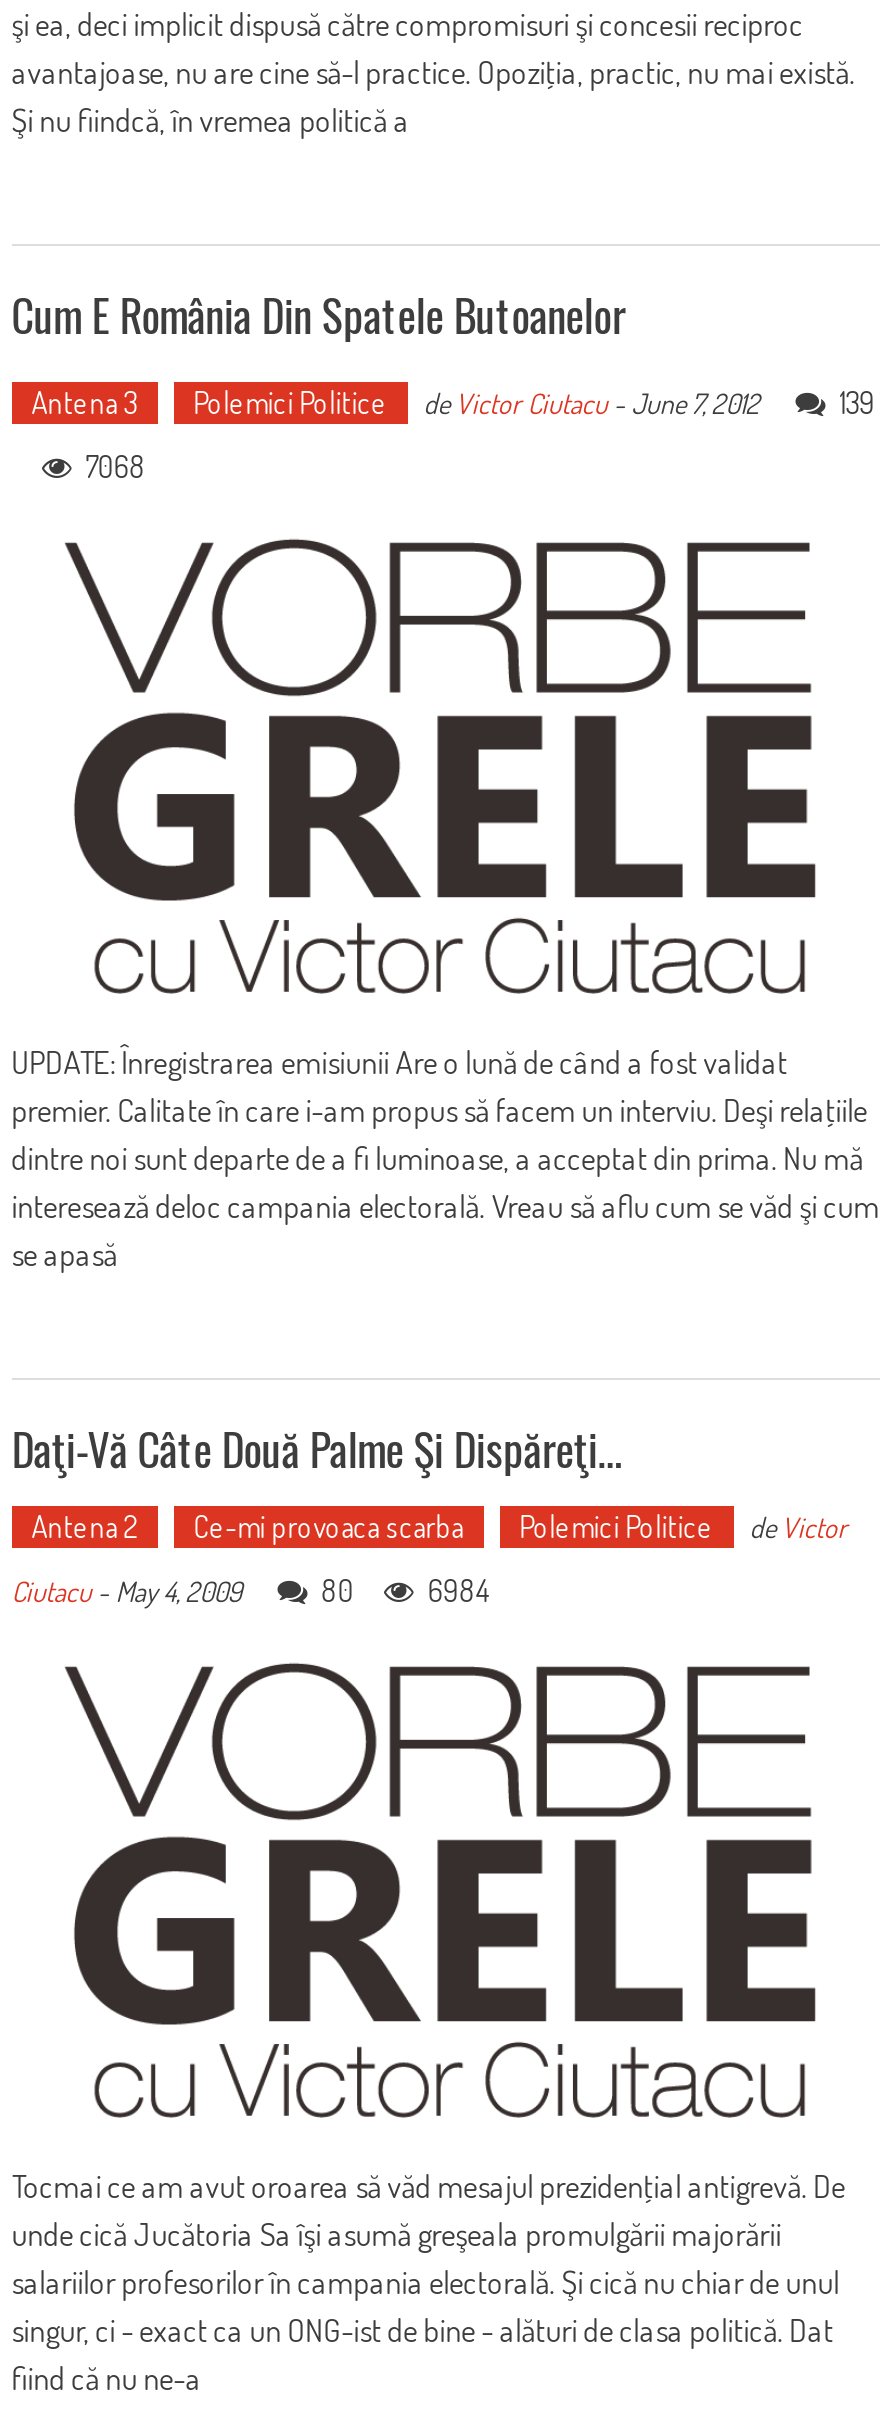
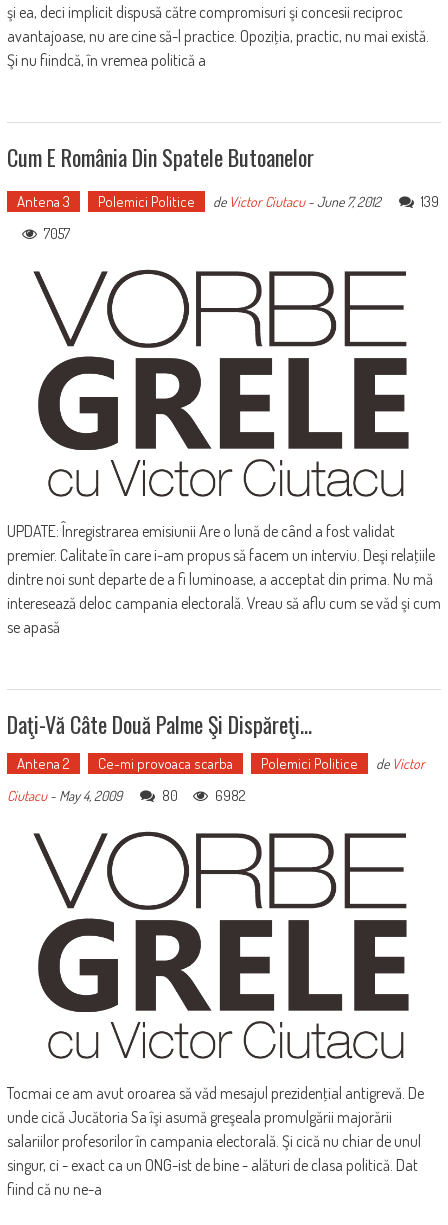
[85,449,145,487] 7068 -> [44,224,70,243] 7057
[321,1573,487,1611] 80 6984 -> [162,786,246,805] 80 6982

